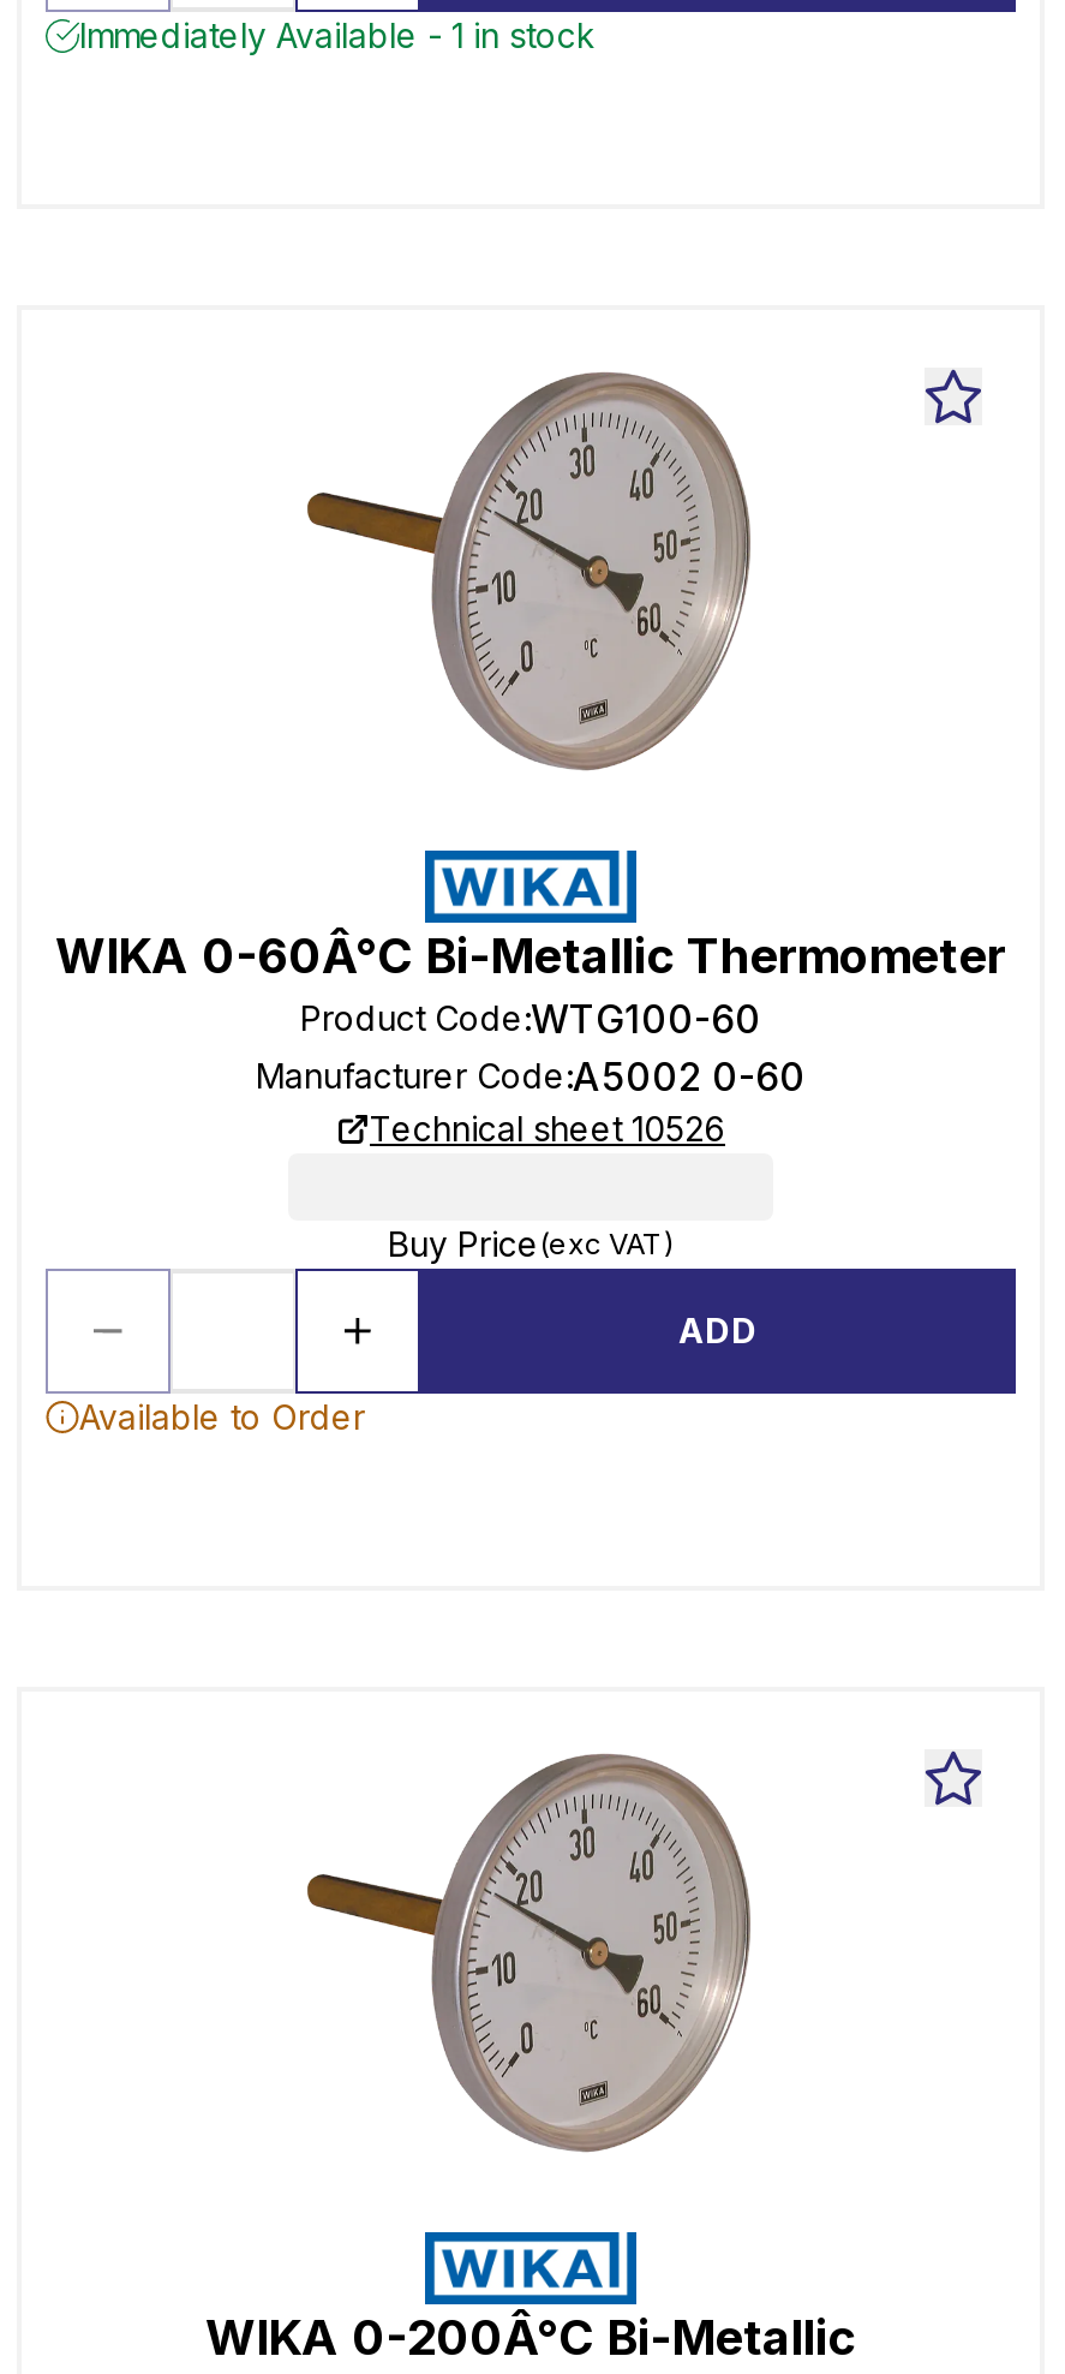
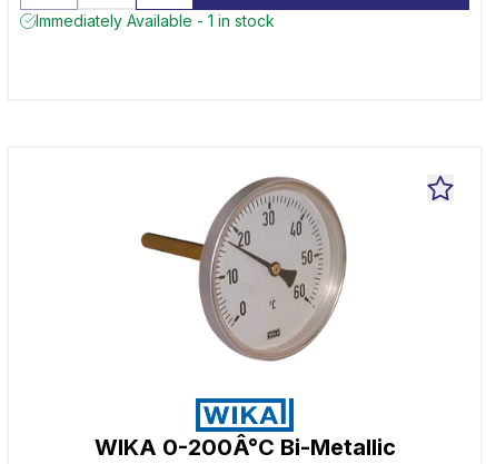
[55,927,1006,1437] WIKA 0-60Â°C Bi-Metallic Thermometer | Product Code:WTG100-60 | Manufacturer Code:A5002 0-60 | Technical sheet 10526 | Buy Price (exc VAT) | ADD | Available to Order -> none

